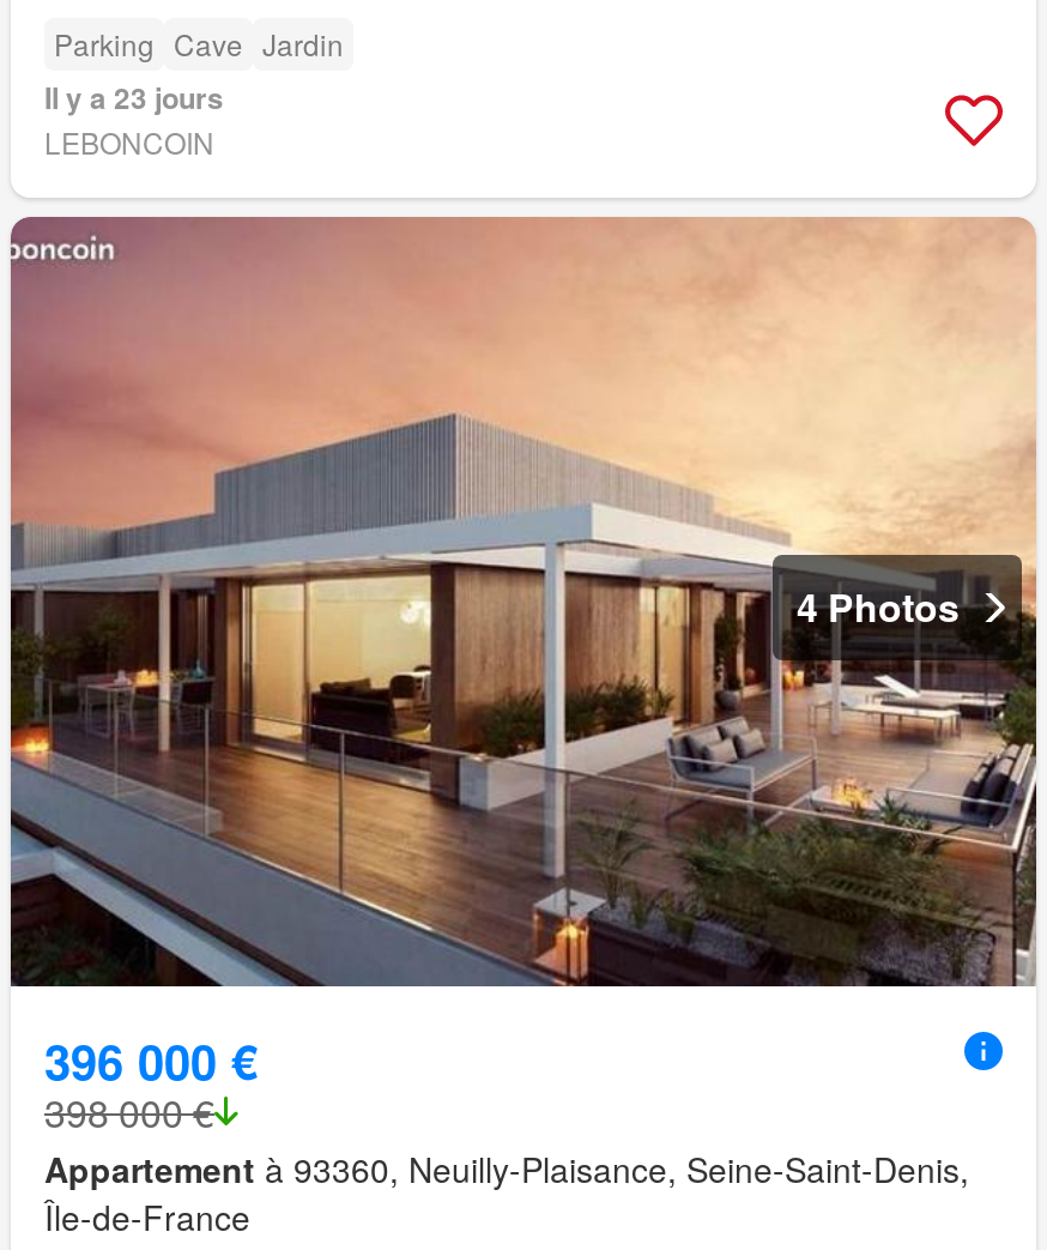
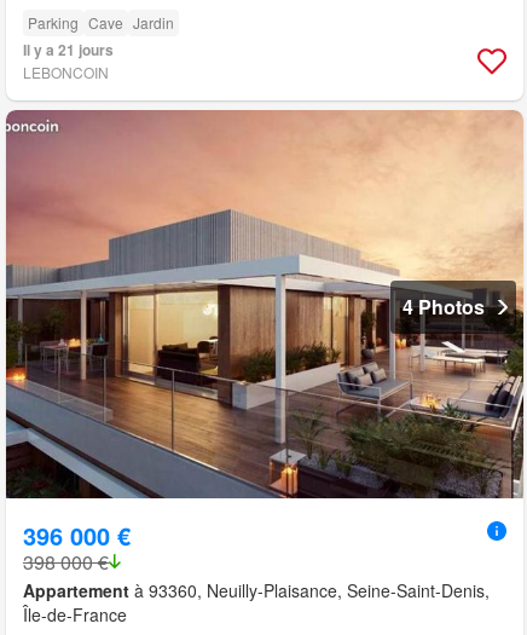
[44,75,224,118] Il y a 23 jours -> [23,38,114,60] Il y a 21 jours

